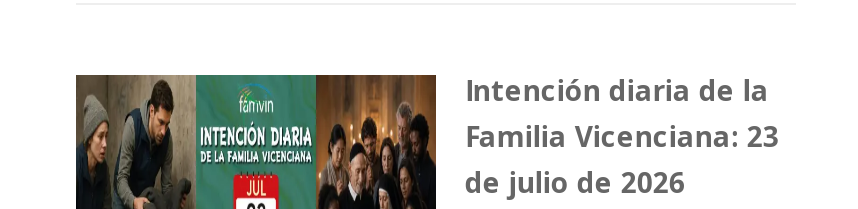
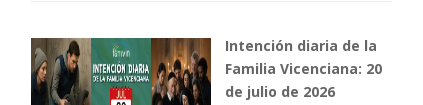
[465,117,779,155] Familia Vicenciana: 23 -> [225,59,382,78] Familia Vicenciana: 20

